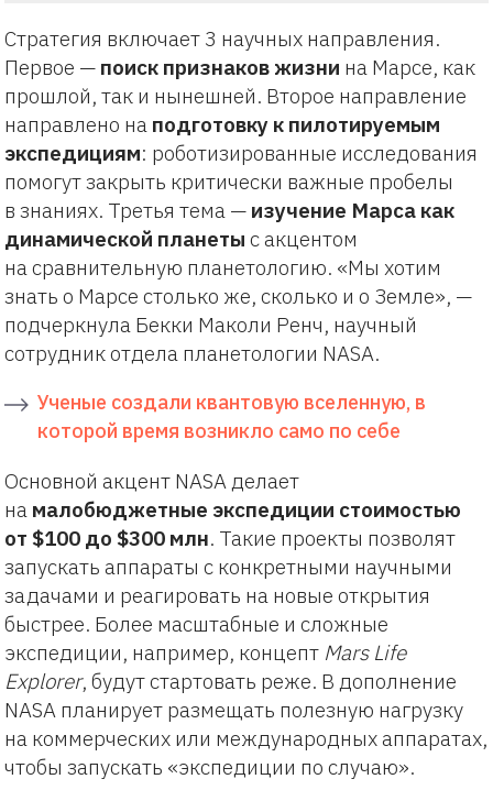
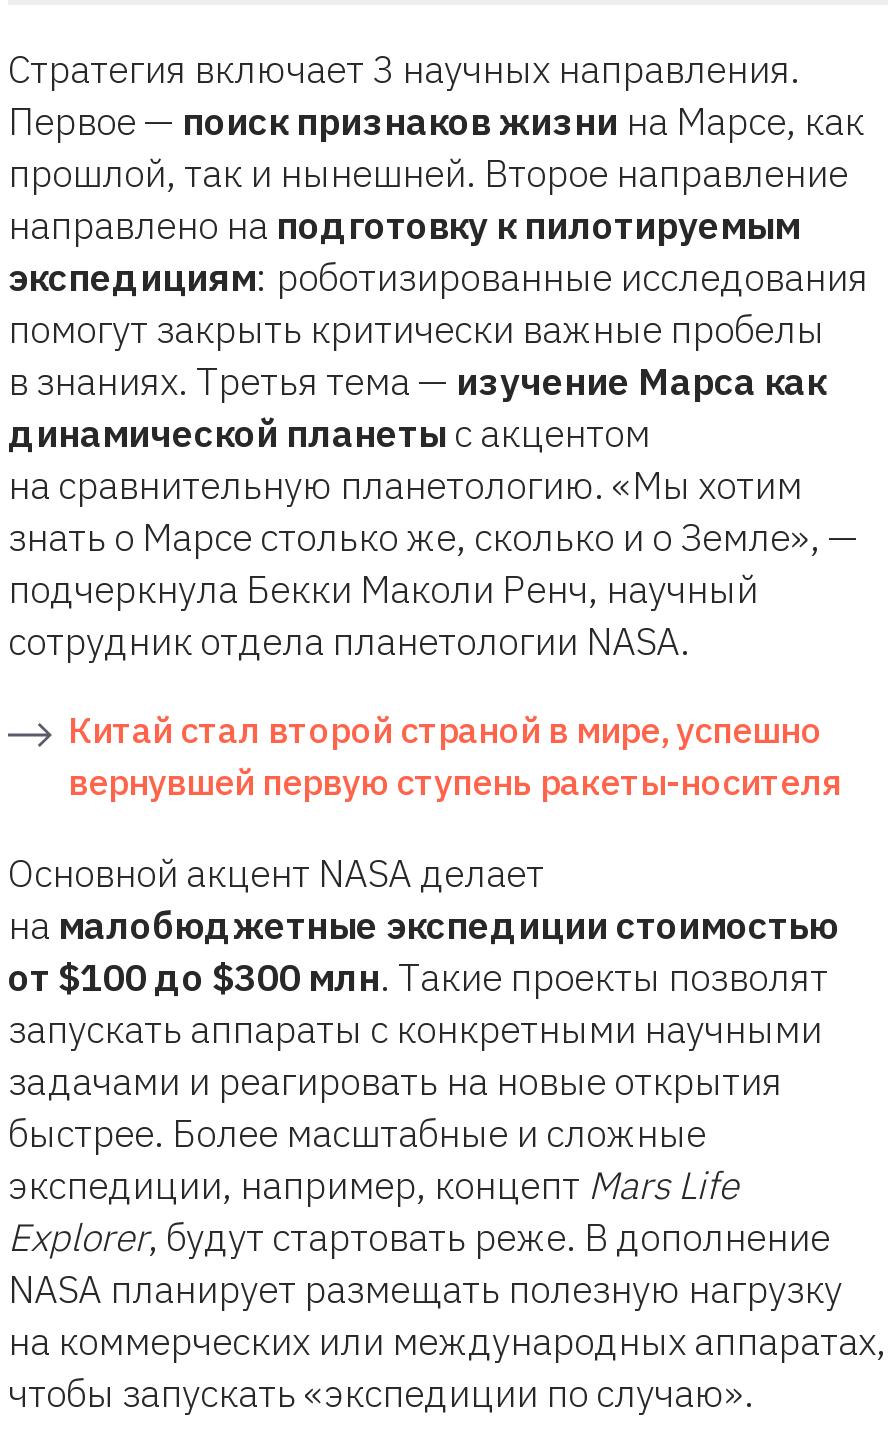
[37,390,426,444] Ученые создали квантовую вселенную, в | которой время возникло само по себе -> [68,708,842,806] Китай стал второй страной в мире, успешно | вернувшей первую ступень ракеты-носителя

